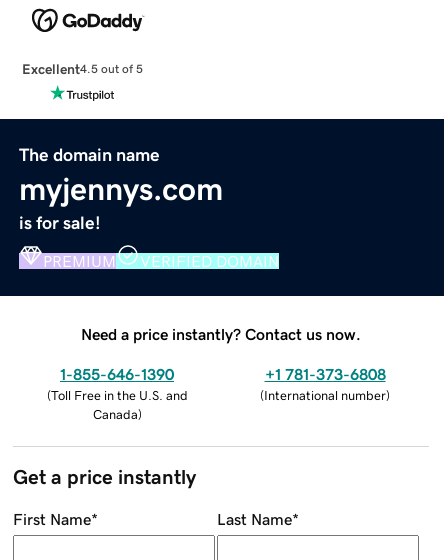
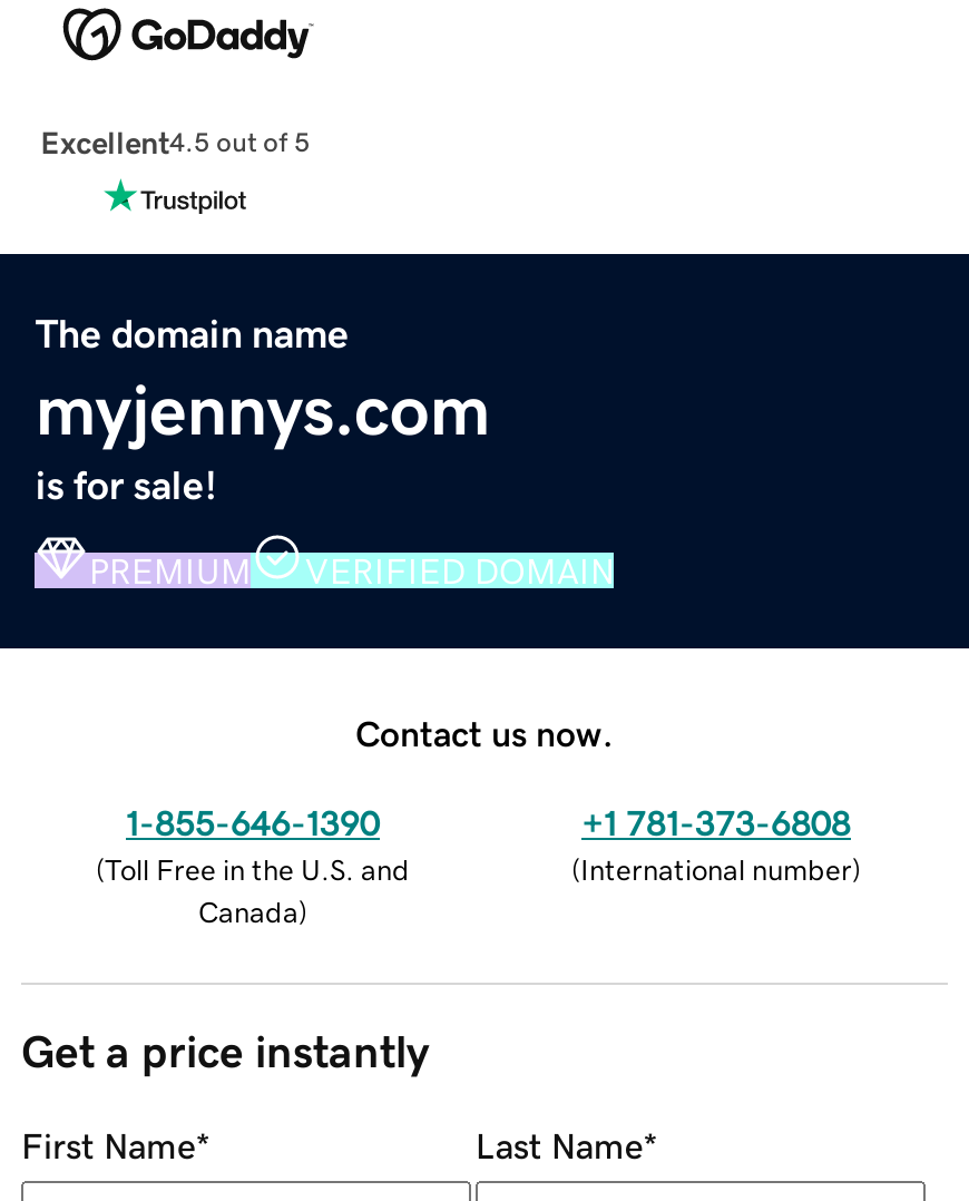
[81,326,361,342] Need a price instantly? Contact us now. -> [355,714,614,750] Contact us now.

